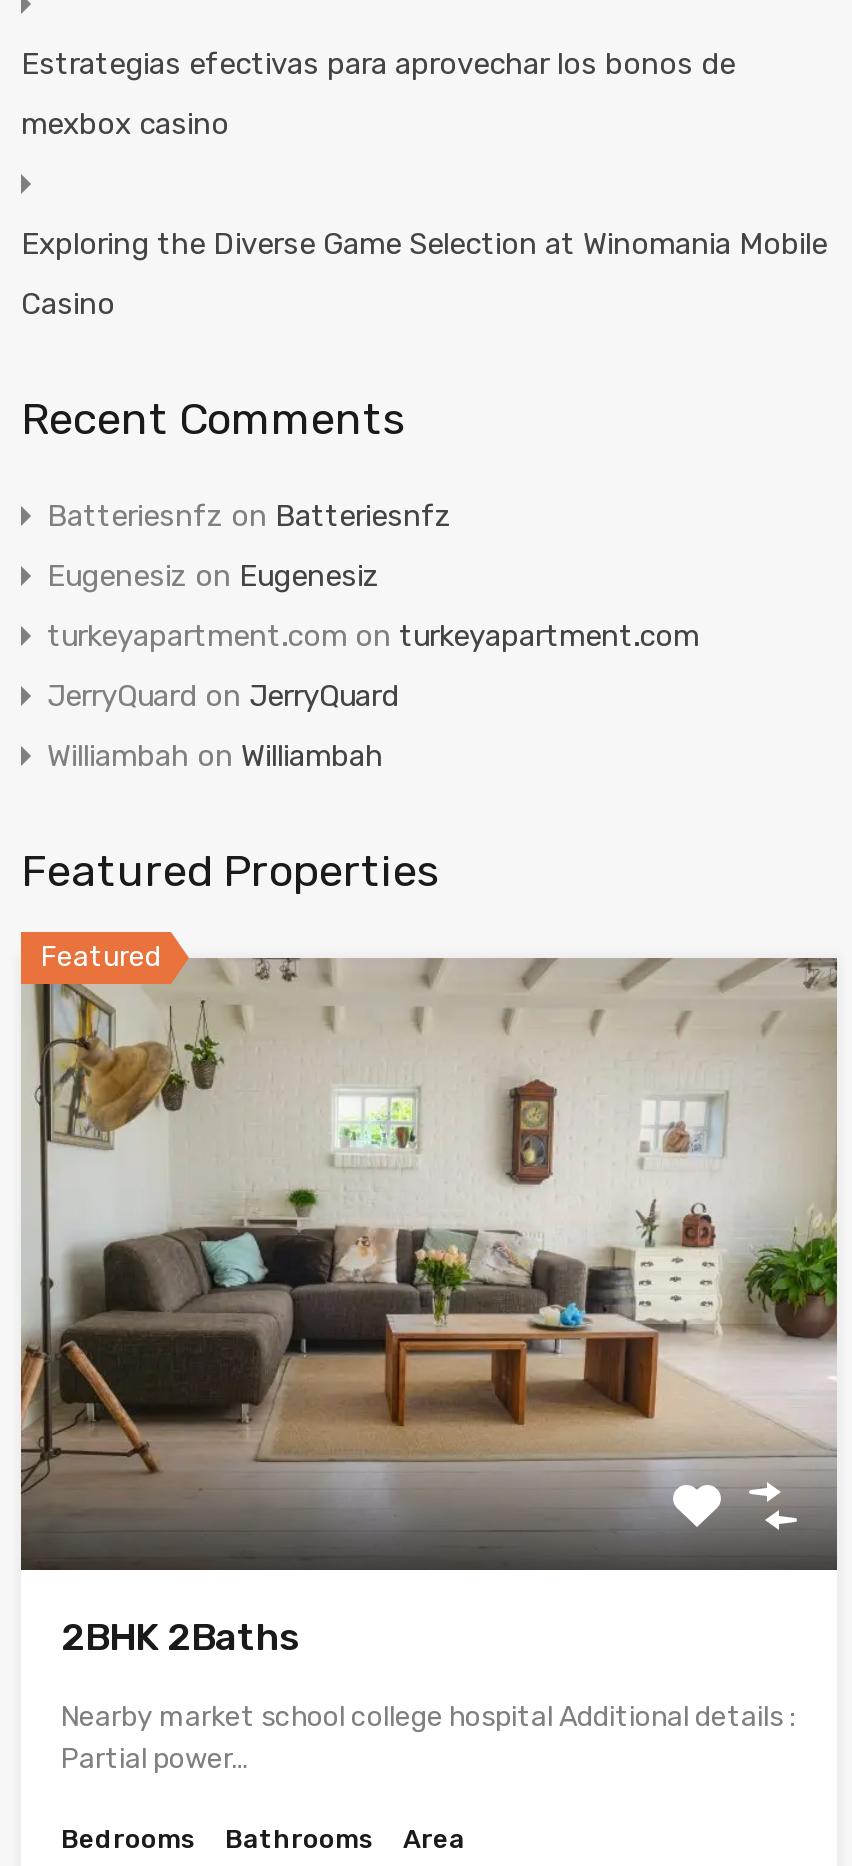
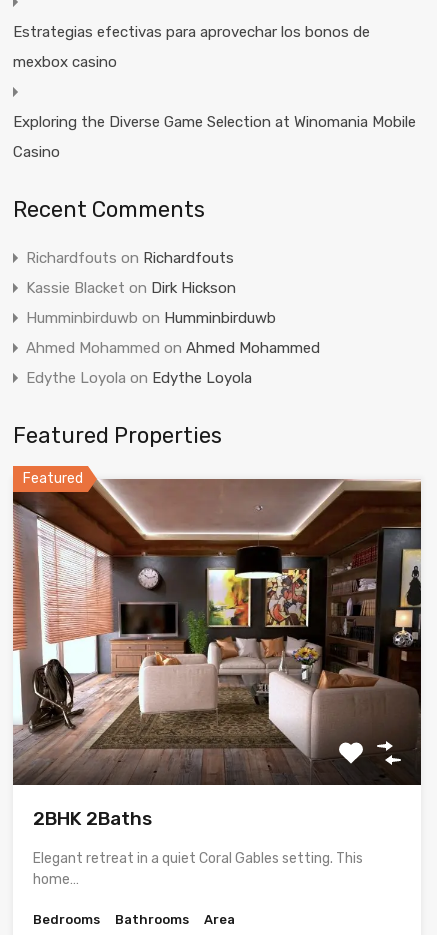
[47,498,451,534] Batteriesnfz on Batteriesnfz -> [26,249,234,267] Richardfouts on Richardfouts
[47,558,379,594] Eugenesiz on Eugenesiz -> [26,279,236,297] Kassie Blacket on Dirk Hickson
[47,618,699,654] turkeyapartment.com on turkeyapartment.com -> [26,309,276,327] Humminbirduwb on Humminbirduwb
[47,678,399,714] JerryQuard on JerryQuard -> [26,339,320,357] Ahmed Mohammed on Ahmed Mohammed
[47,738,383,774] Williambah on Williambah -> [26,369,252,387] Edythe Loyola on Edythe Loyola
[19,956,839,1570] [image] -> [12,479,422,784] [image]
[61,1700,795,1776] Nearby market school college hospital Additional details : | Partial power… -> [33,850,363,888] Elegant retreat in a quiet Coral Gables setting. This | home…

